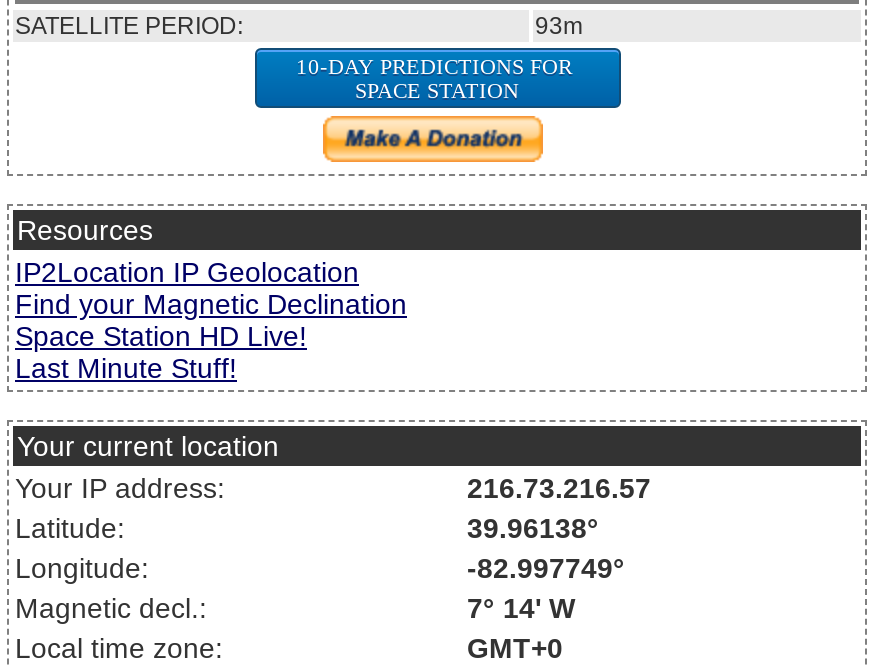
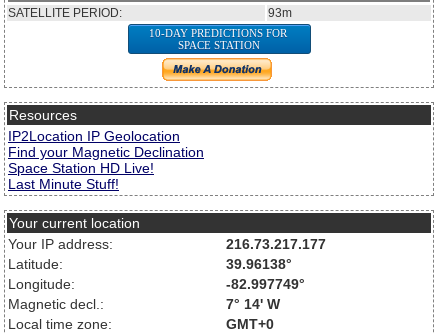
[467,472,651,504] 216.73.216.57 -> [226,236,326,252] 216.73.217.177

